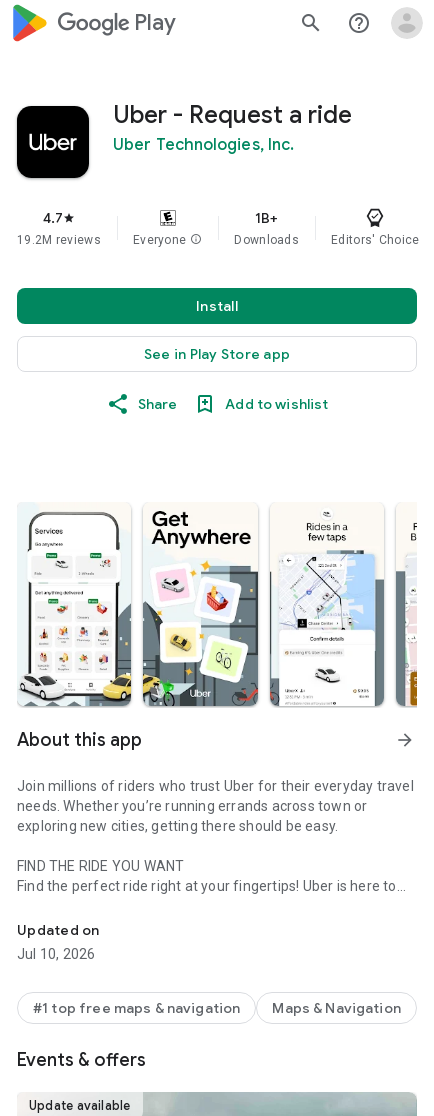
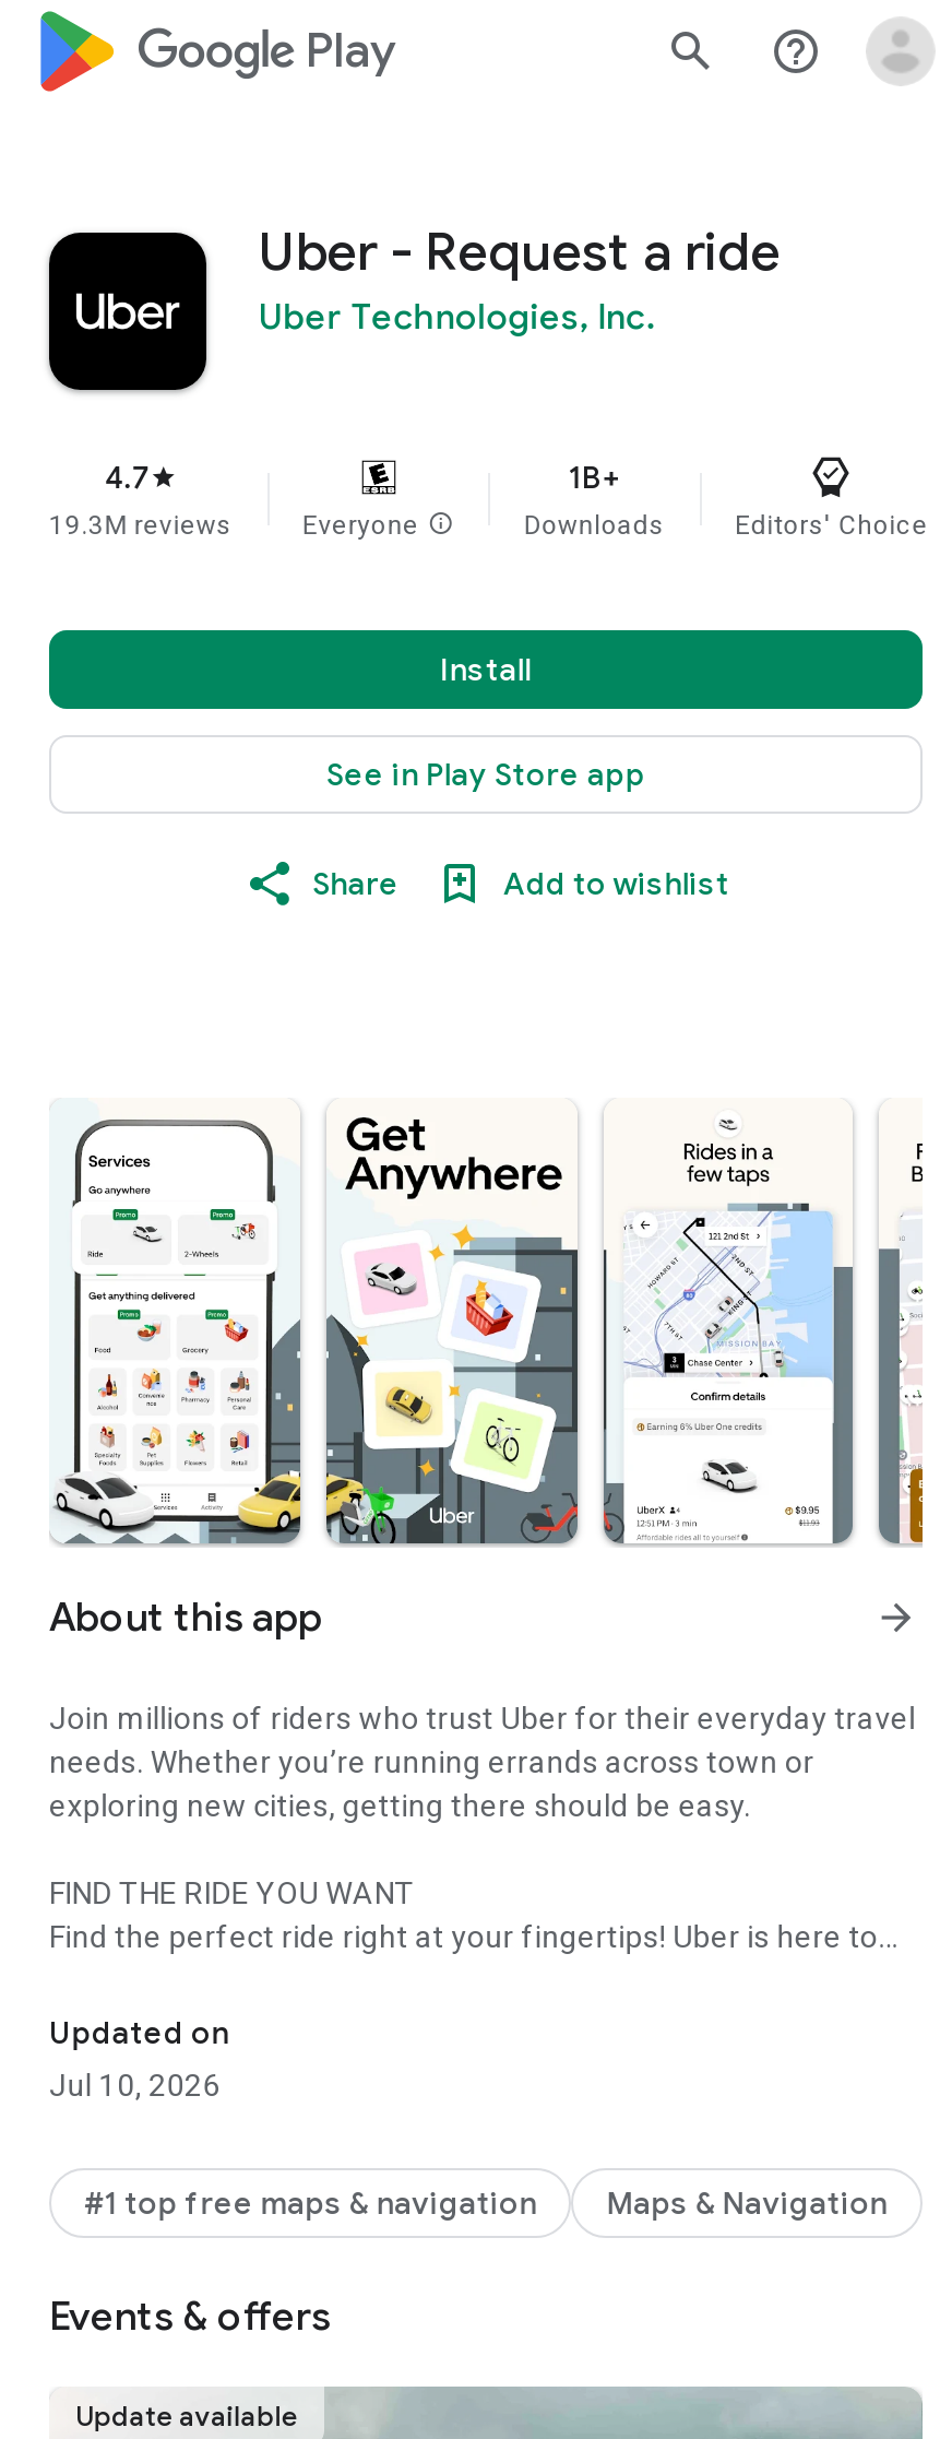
[17,233,101,247] 19.2M reviews -> [49,510,232,541] 19.3M reviews

